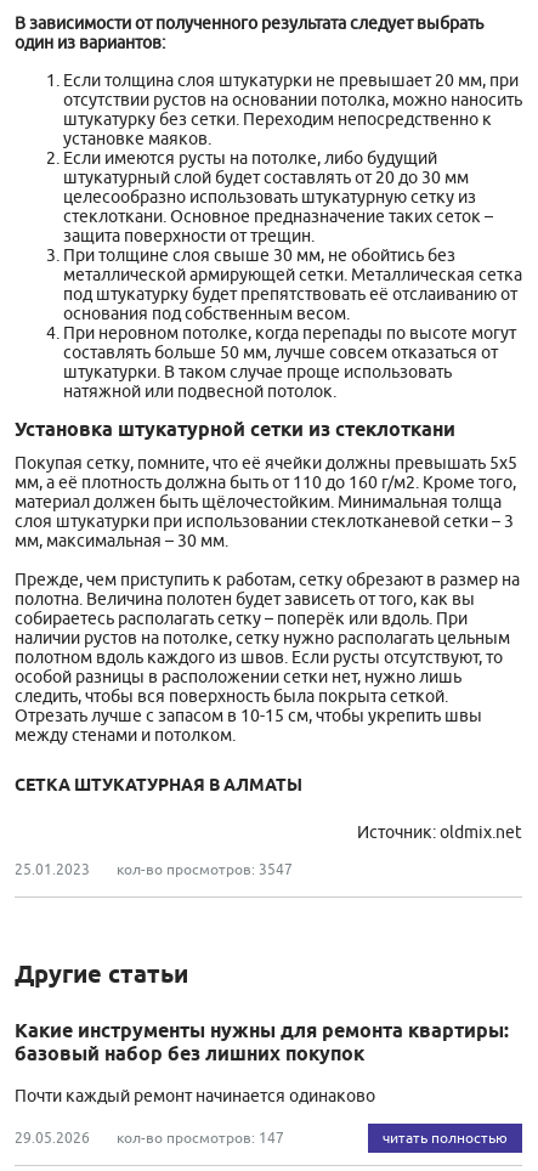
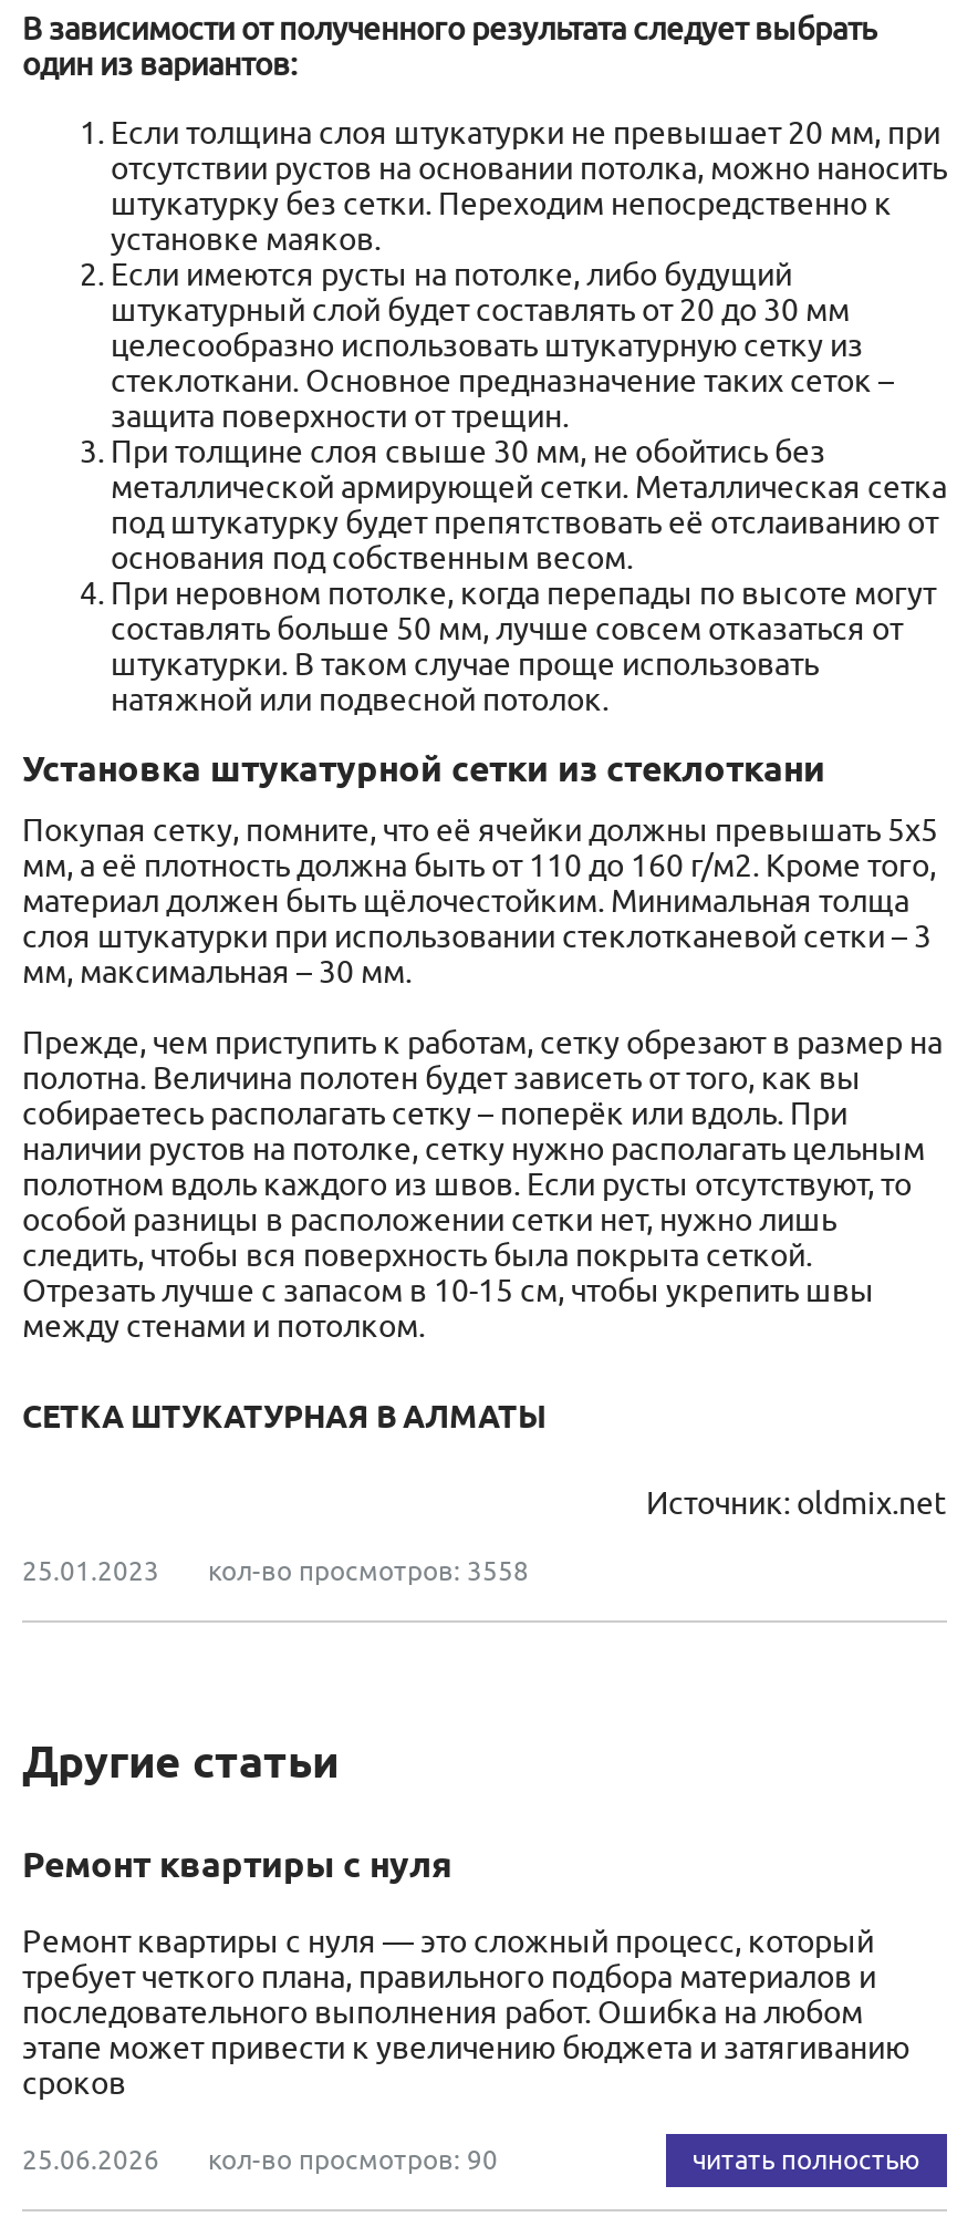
[117,860,293,878] кол-во просмотров: 3547 -> [208,1554,529,1587] кол-во просмотров: 3558
[15,1019,509,1065] Какие инструменты нужны для ремонта квартиры: | базовый набор без лишних покупок -> [22,1844,451,1886] Ремонт квартиры с нуля
[15,1086,375,1105] Почти каждый ремонт начинается одинаково -> [22,1923,909,2101] Ремонт квартиры с нуля — это сложный процесс, который | требует четкого плана, правильного подбора материалов и | последовательного выполнения работ. Ошибка на любом | этапе может привести к увеличению бюджета и затягиванию | сроков
[15,1129,284,1147] 29.05.2026 | кол-во просмотров: 147 -> [22,2144,498,2177] 25.06.2026 | кол-во просмотров: 90

